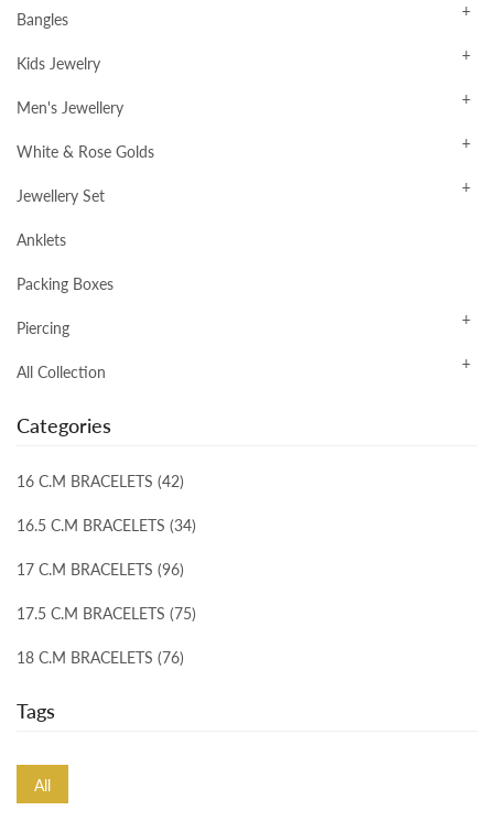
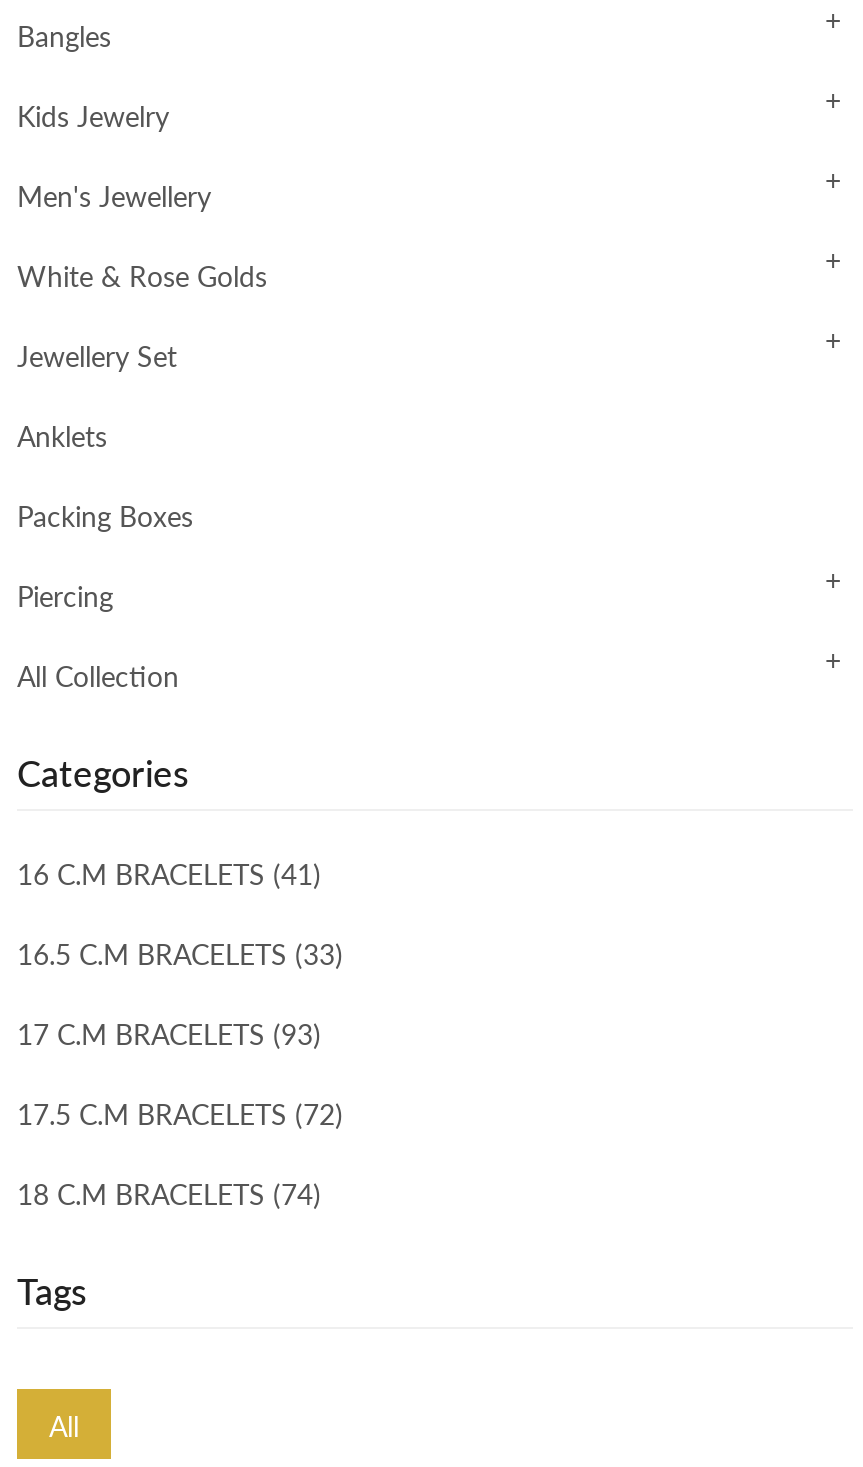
[17,472,184,490] 16 C.M BRACELETS (42) -> [17,857,321,891] 16 C.M BRACELETS (41)
[17,516,196,534] 16.5 C.M BRACELETS (34) -> [17,937,343,971] 16.5 C.M BRACELETS (33)
[17,560,184,579] 17 C.M BRACELETS (96) -> [17,1017,321,1051] 17 C.M BRACELETS (93)
[17,604,196,623] 17.5 C.M BRACELETS (75) -> [17,1097,343,1131] 17.5 C.M BRACELETS (72)
[17,648,184,667] 18 C.M BRACELETS (76) -> [17,1177,321,1211] 18 C.M BRACELETS (74)

